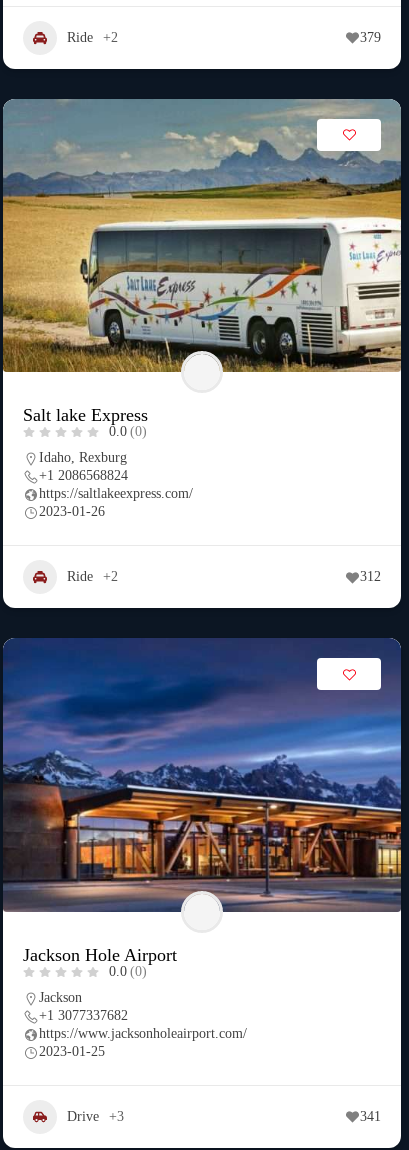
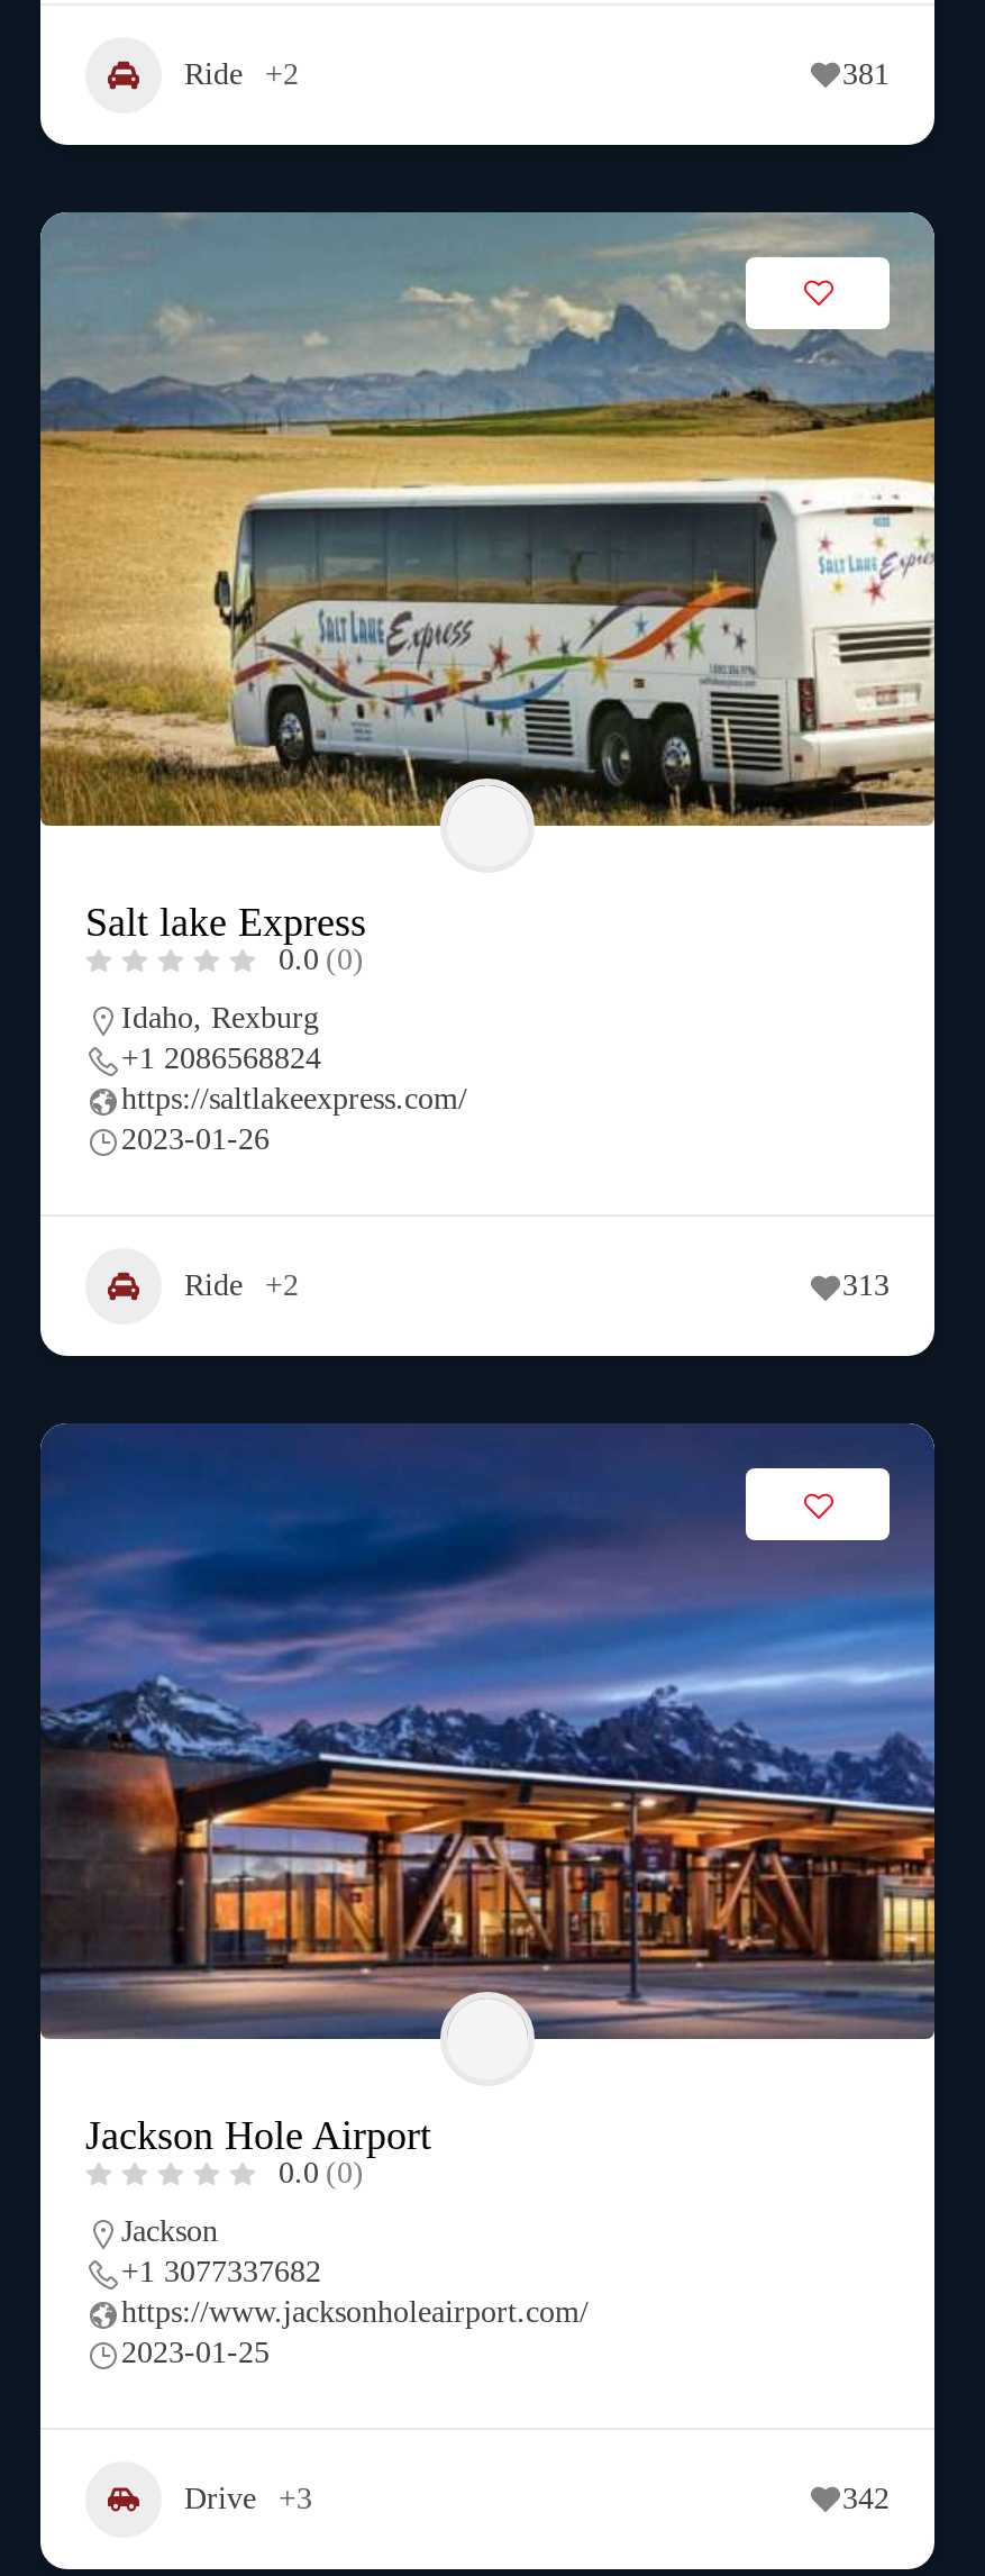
[360,29,381,44] 379 -> [842,56,890,90] 381
[360,569,381,584] 312 -> [842,1269,890,1302] 313
[360,1109,381,1124] 341 -> [842,2481,890,2515] 342

